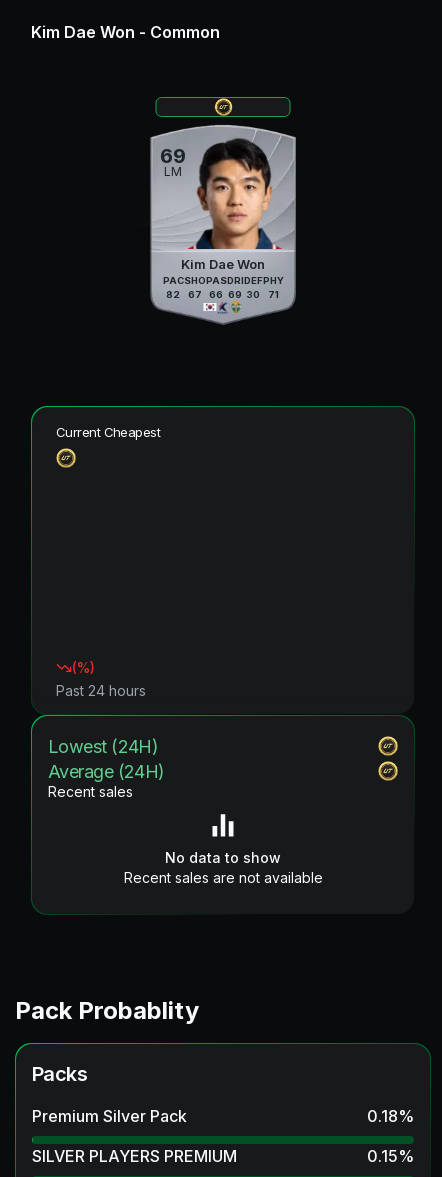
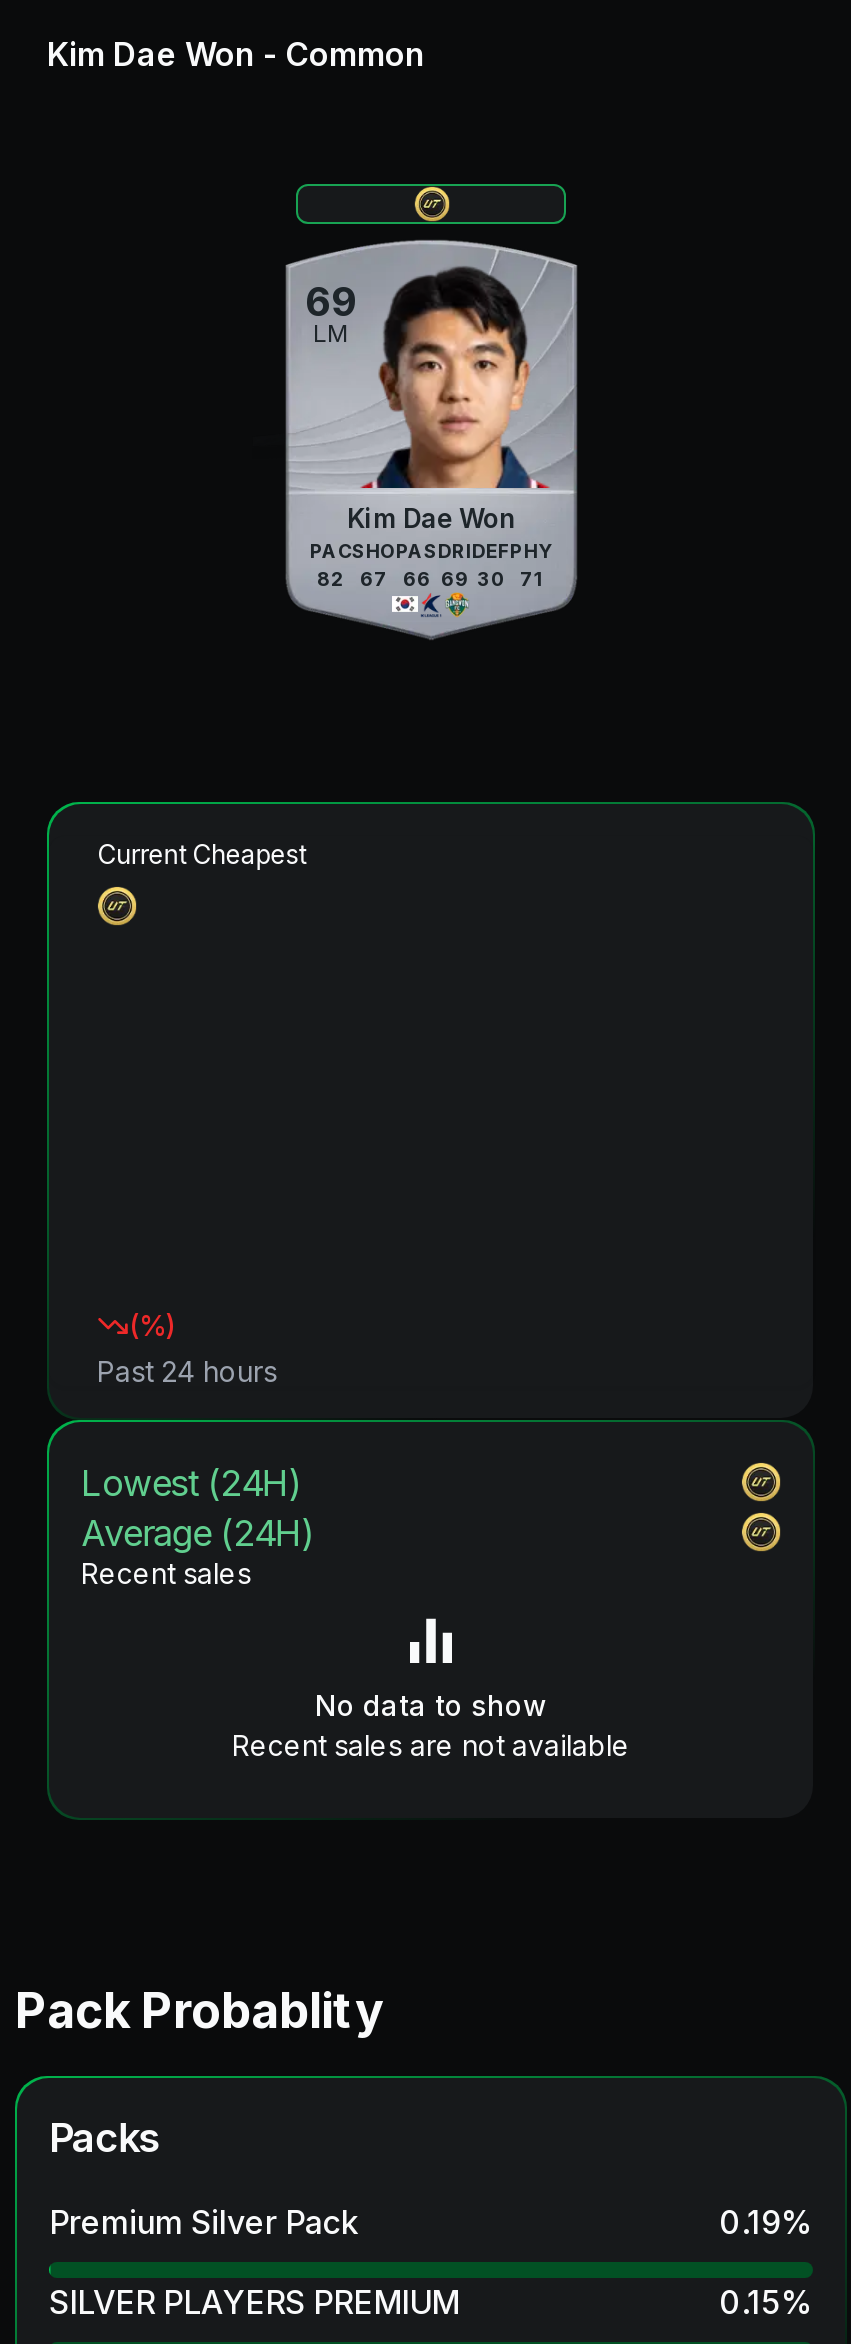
[367,1106,414,1126] 0.18% -> [719,2202,813,2242] 0.19%

